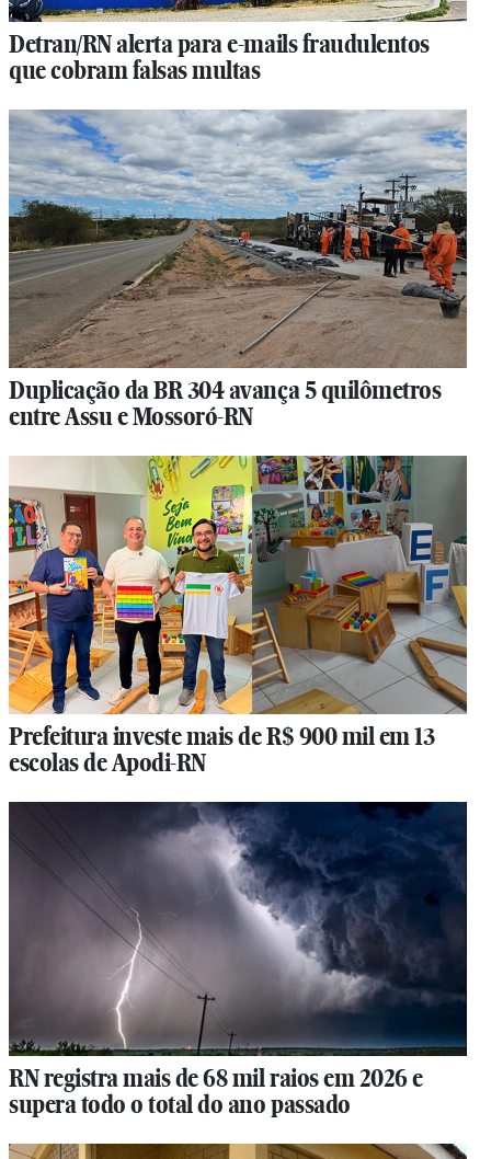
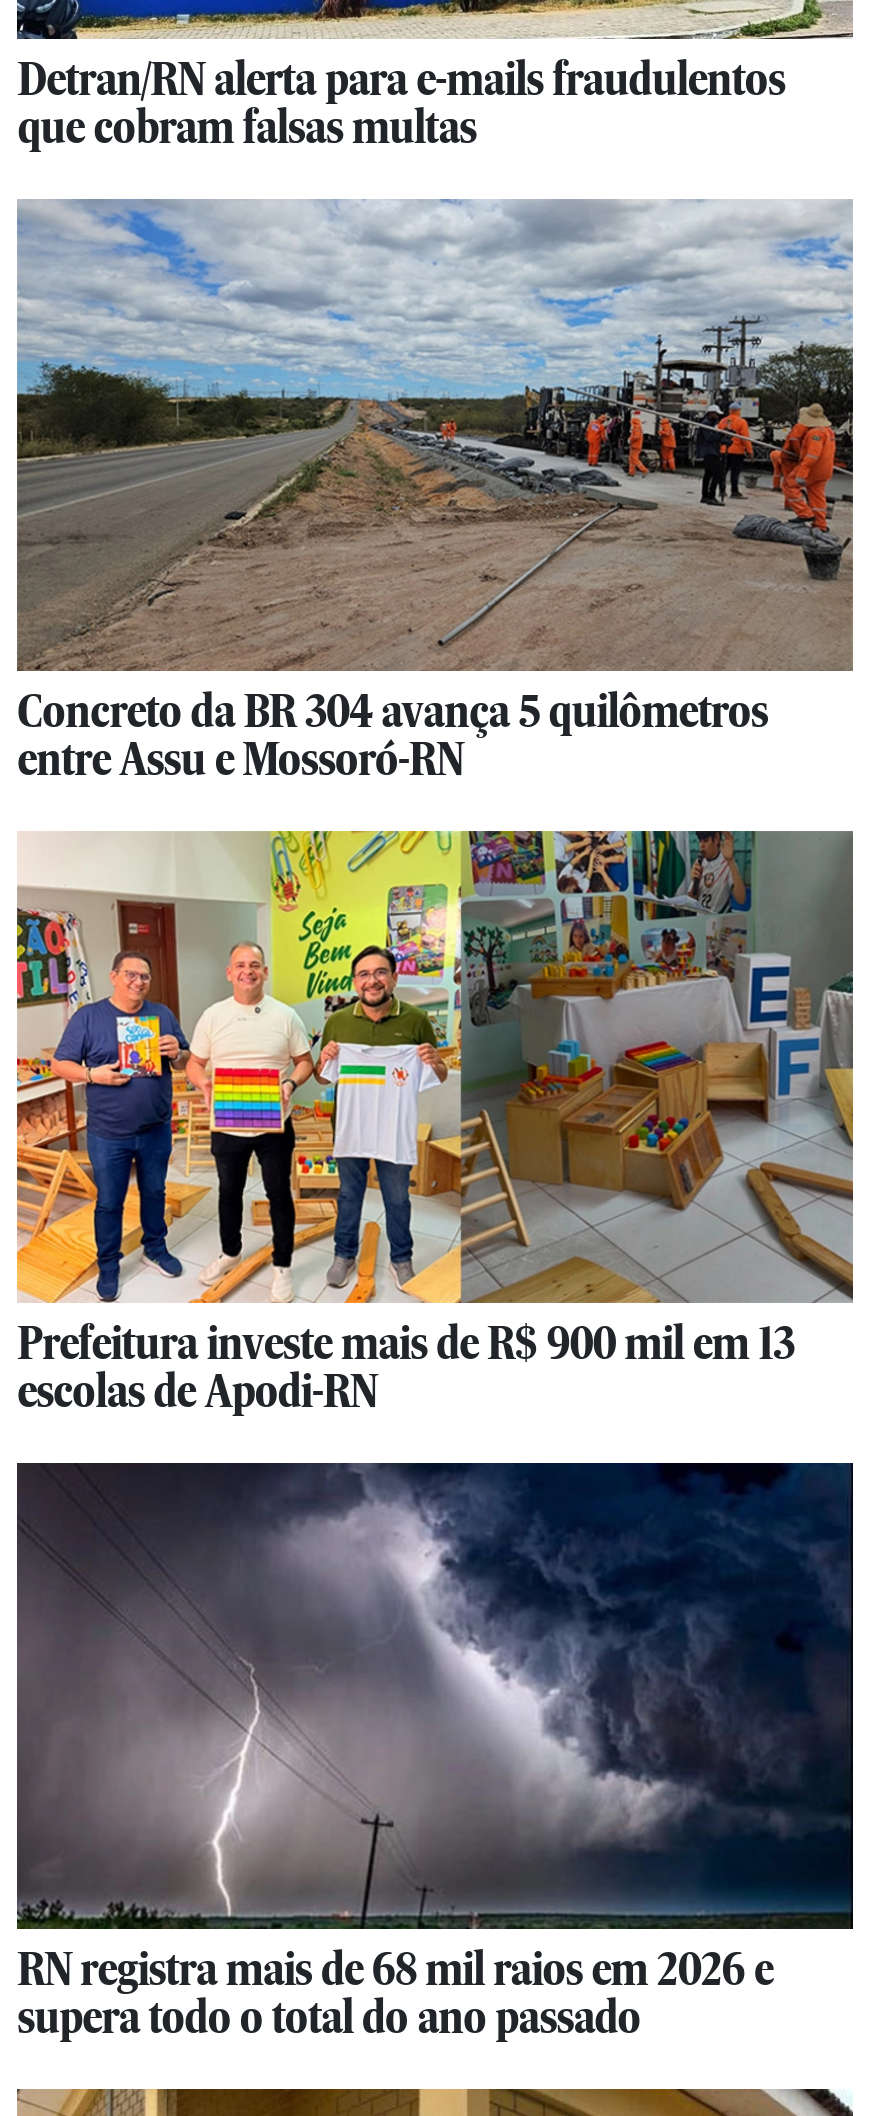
[9,375,441,405] Duplicação da BR 304 avança 5 quilômetros -> [17,684,768,740] Concreto da BR 304 avança 5 quilômetros

